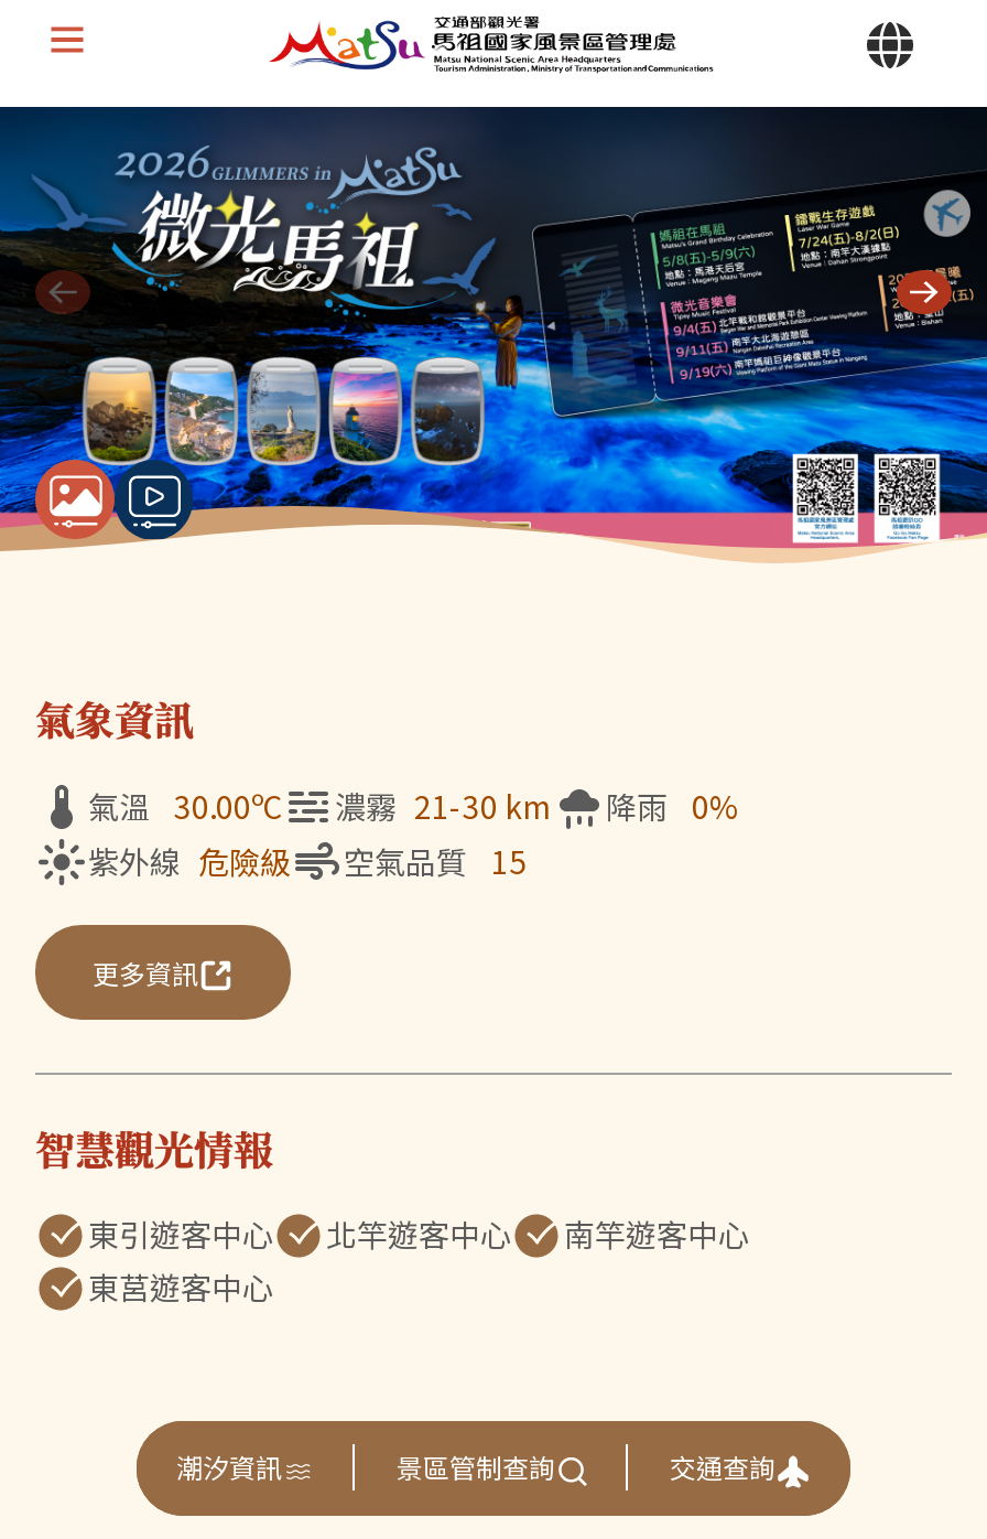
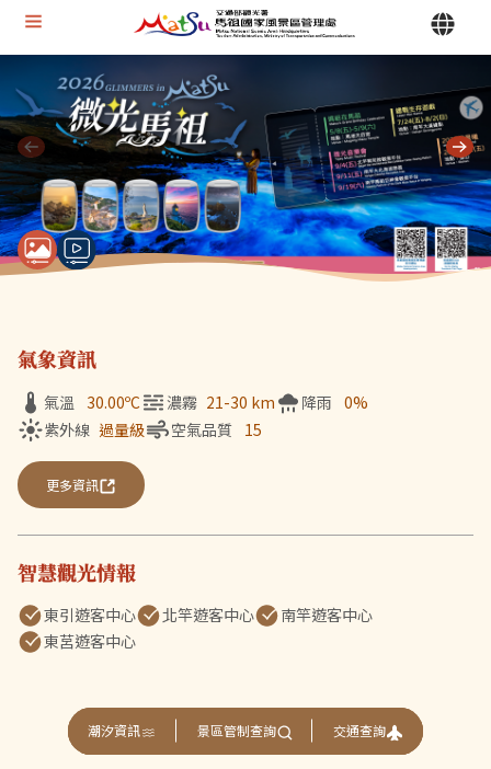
[88,839,291,883] 紫外線 危險級 -> [44,419,145,441] 紫外線 過量級

